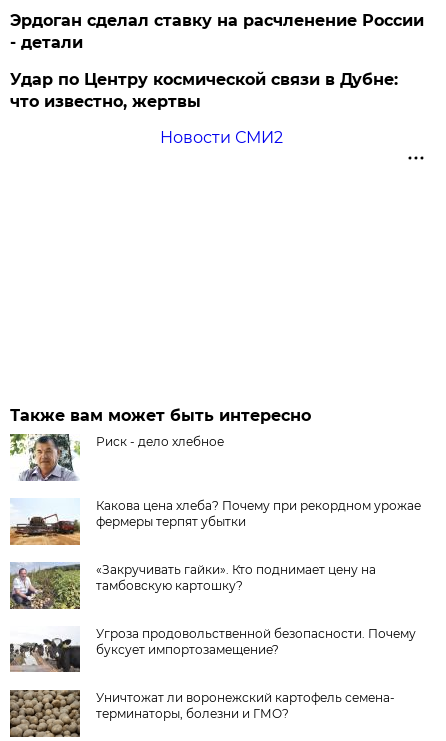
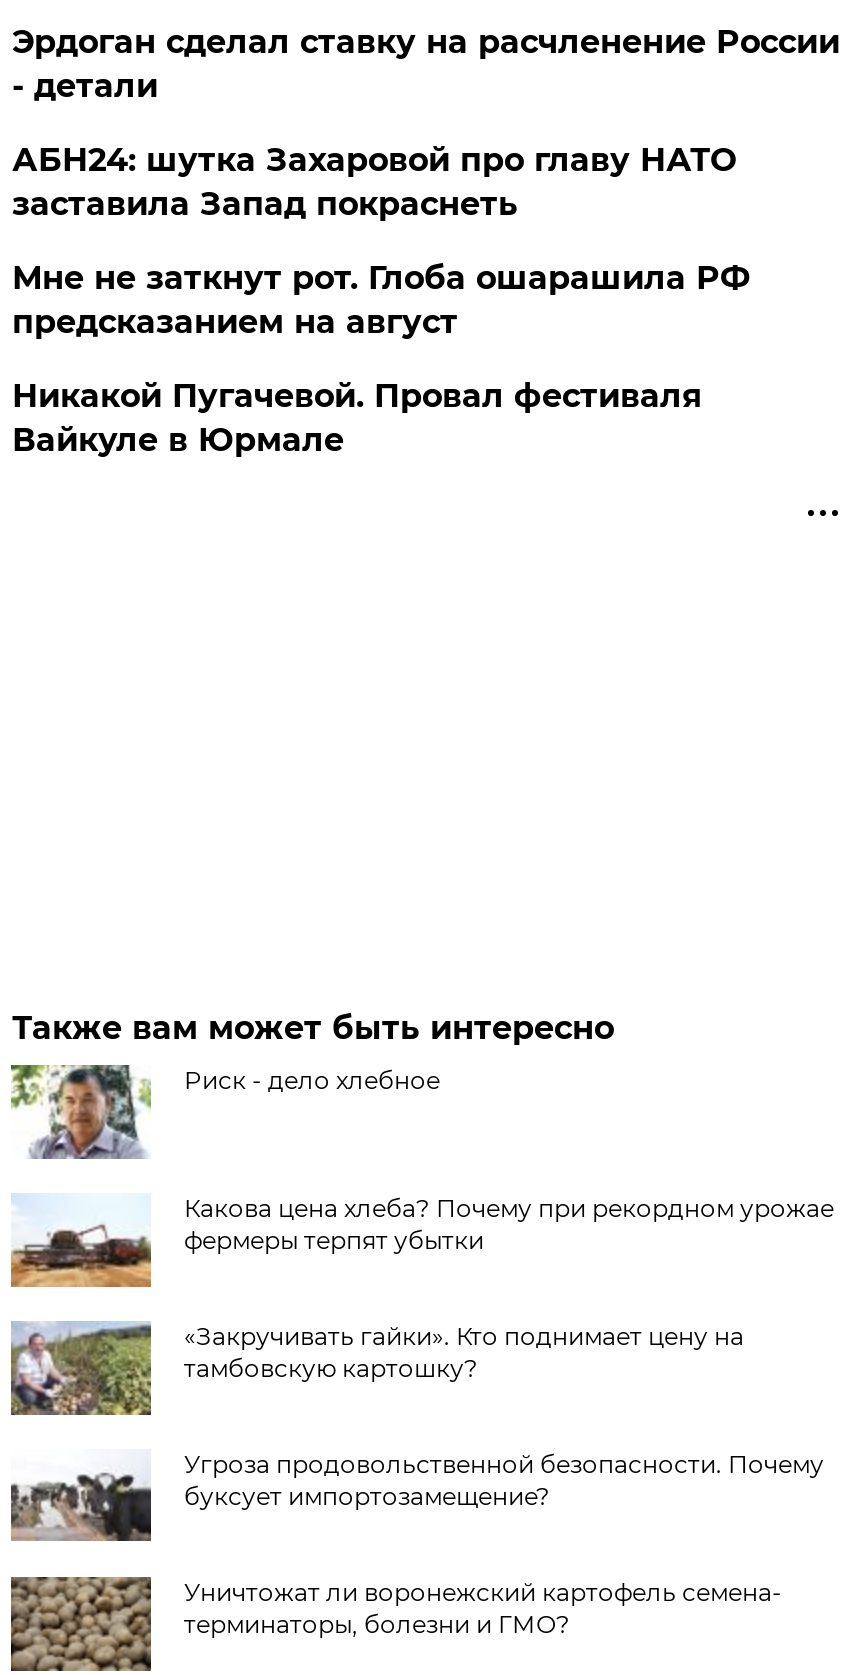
[10,70,398,147] Удар по Центру космической связи в Дубне: | что известно, жертвы | Новости СМИ2 -> [12,141,750,459] АБН24: шутка Захаровой про главу НАТО | заставила Запад покраснеть | Мне не заткнут рот. Глоба ошарашила РФ | предсказанием на август | Никакой Пугачевой. Провал фестиваля | Вайкуле в Юрмале

